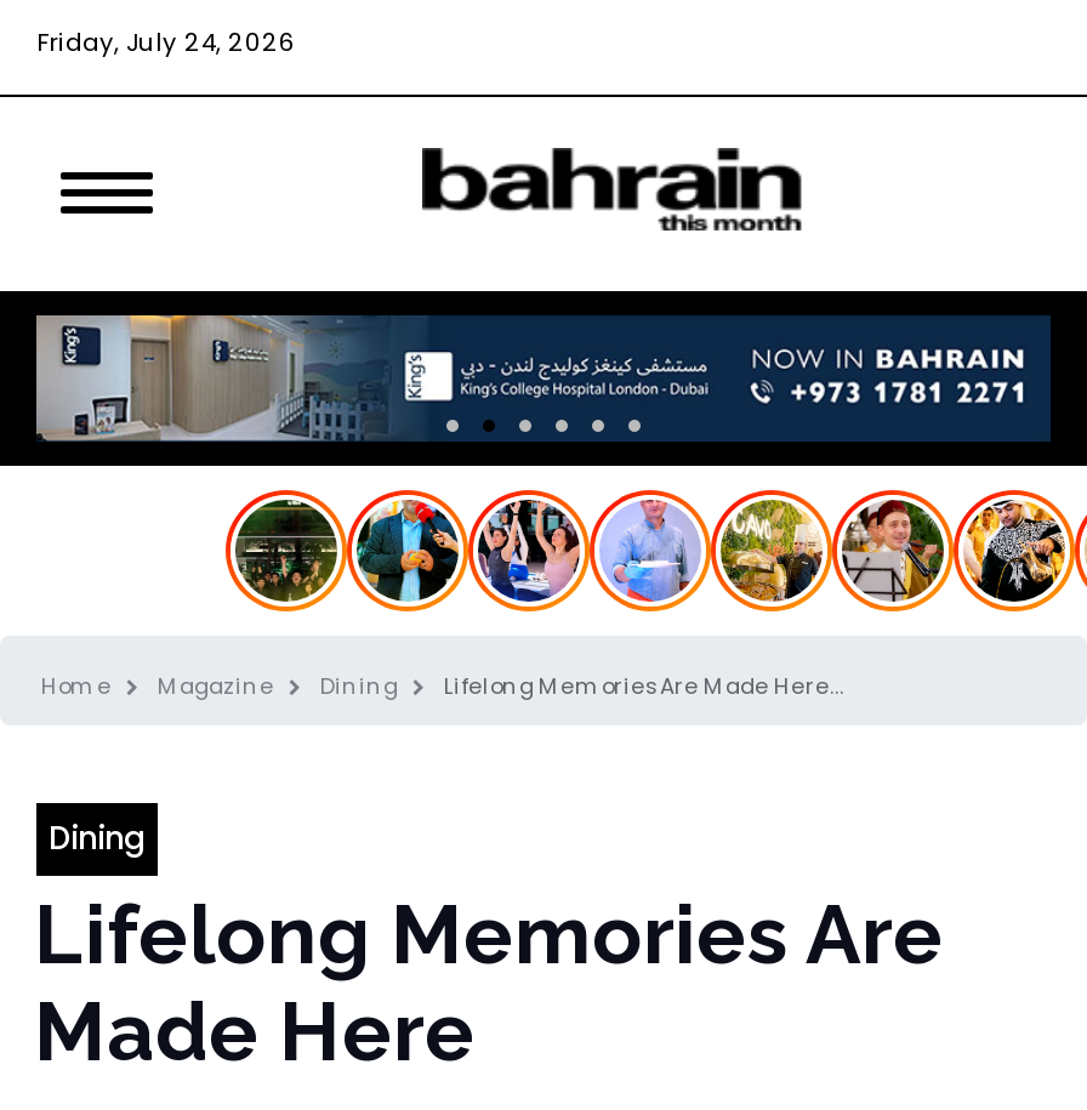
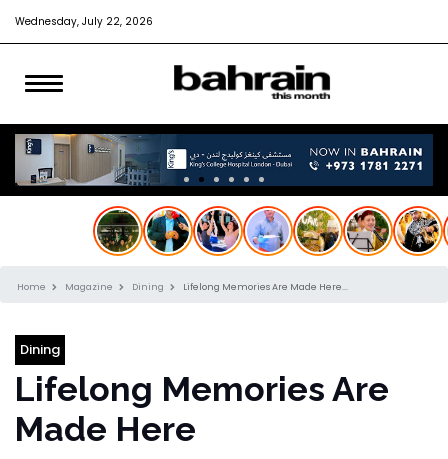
[36,24,296,61] Friday, July 24, 2026 -> [15,14,153,29] Wednesday, July 22, 2026

